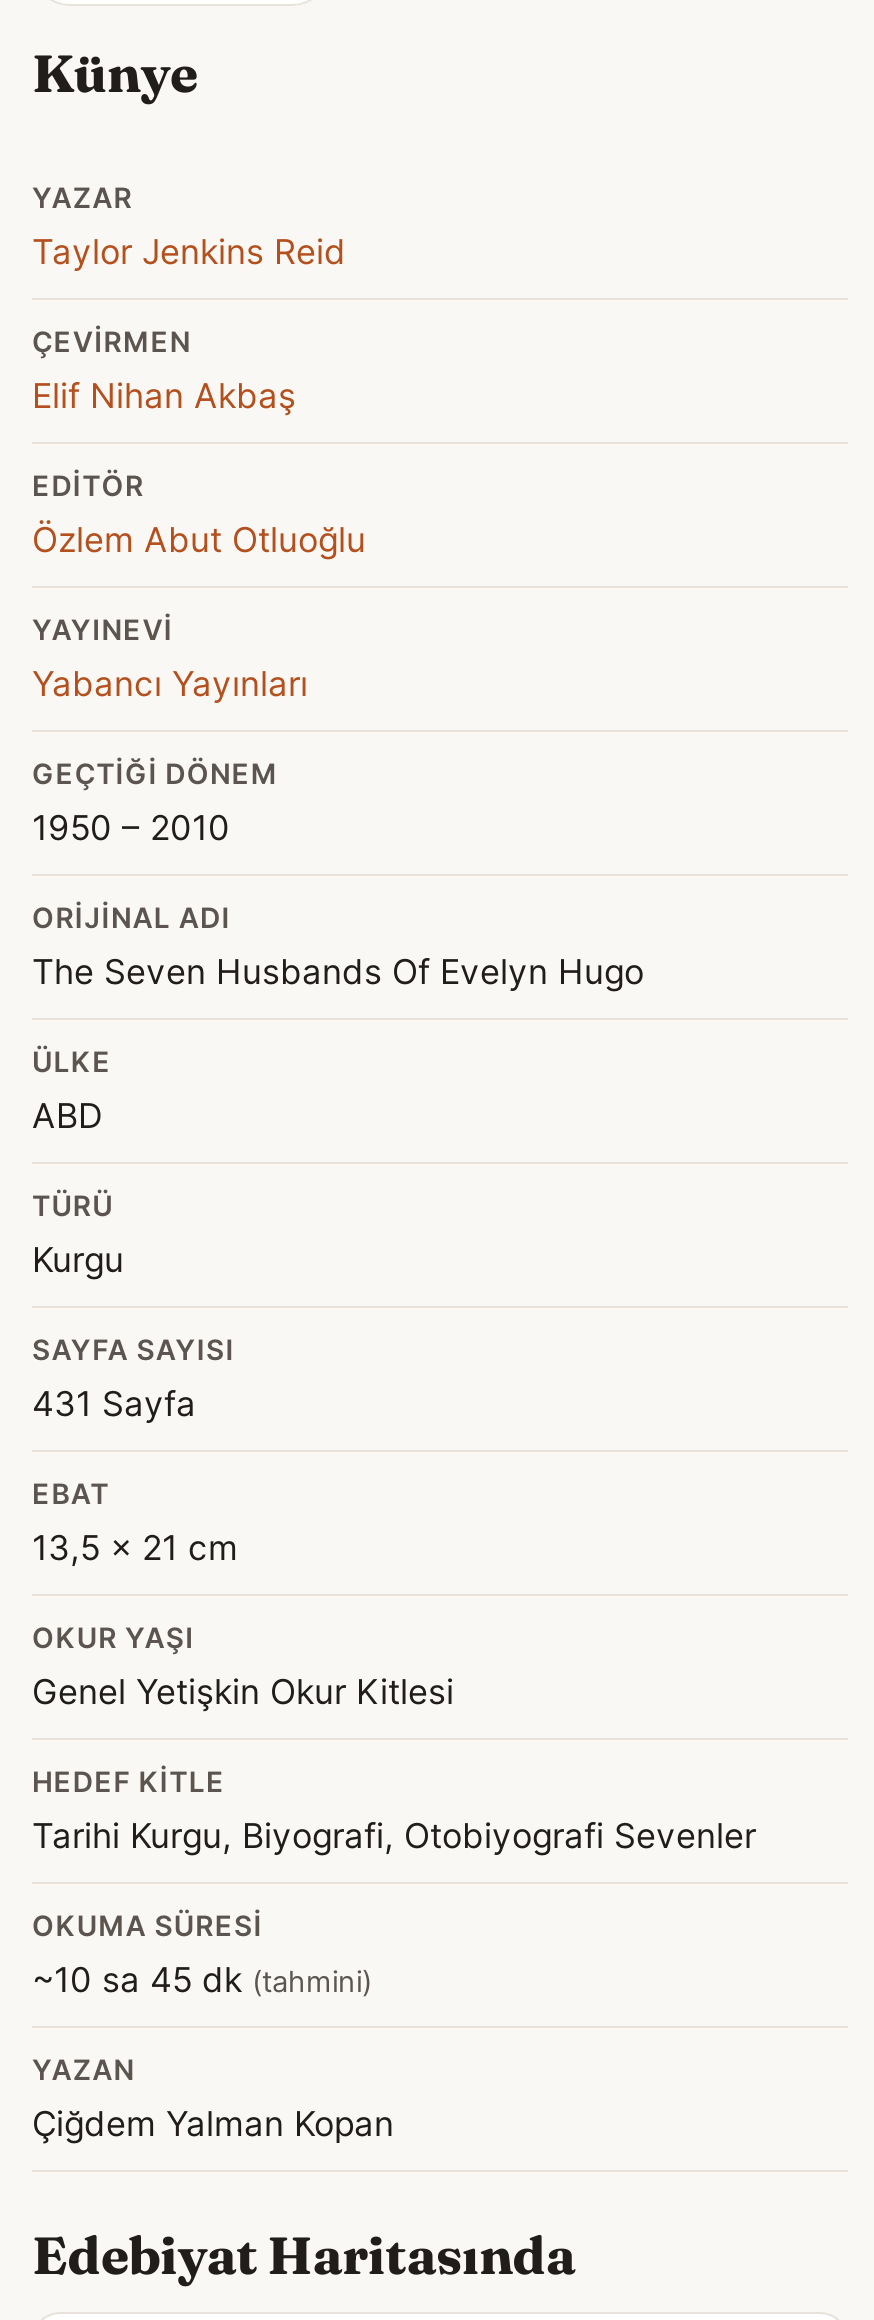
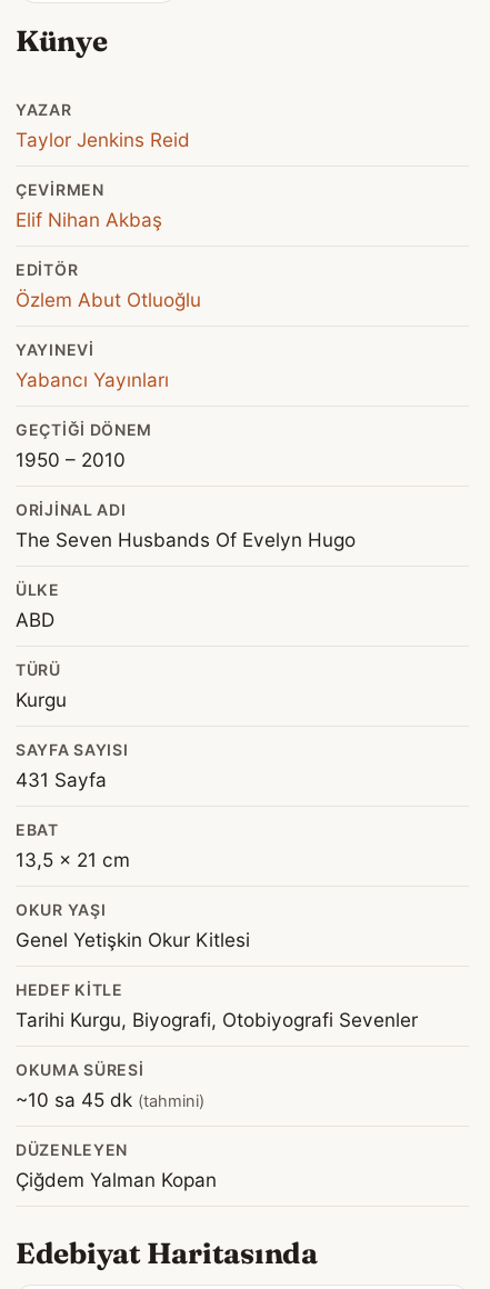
[32,2051,135,2085] YAZAN -> [16,1140,128,1159] DÜZENLEYEN

